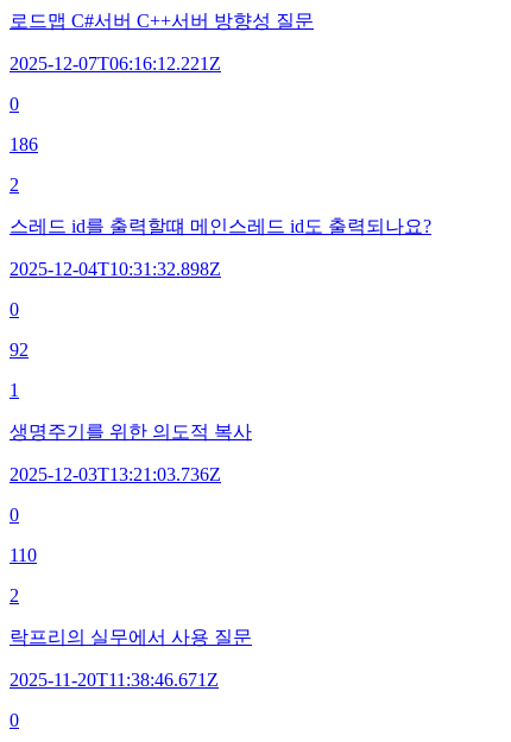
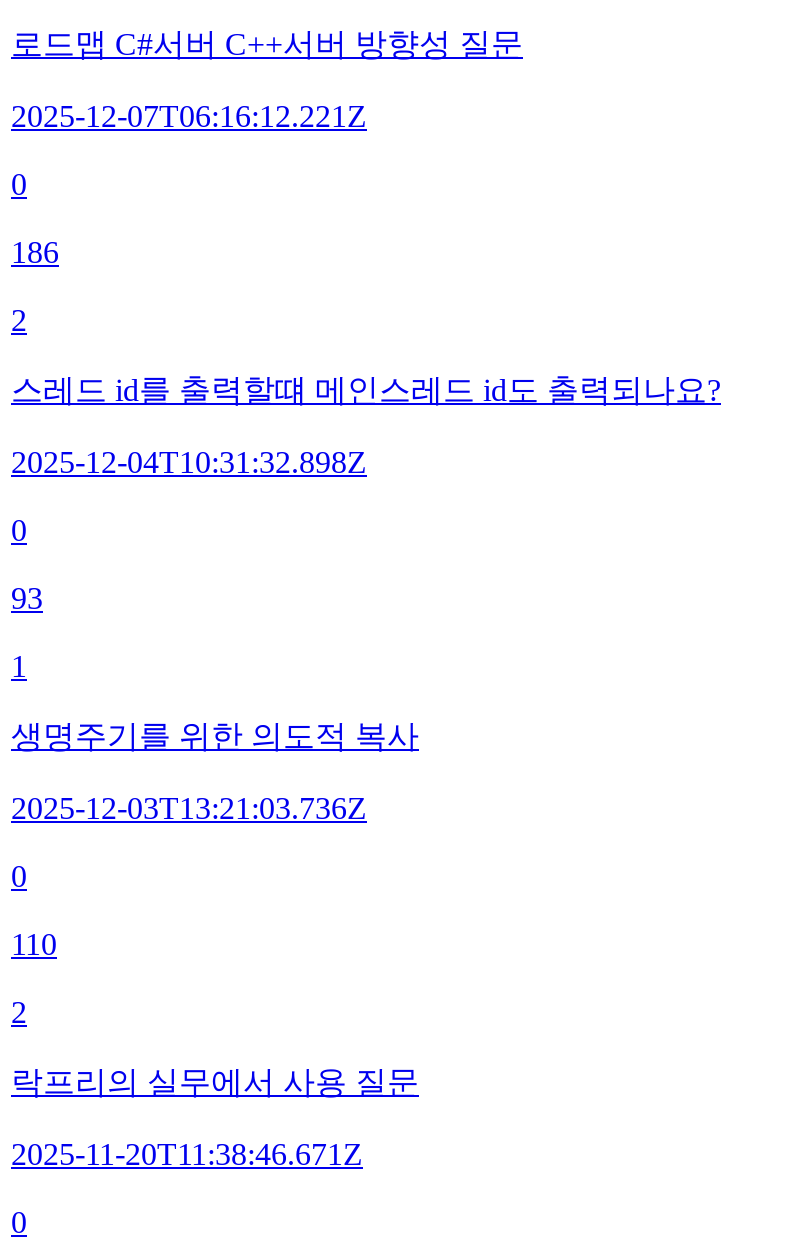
[10,339,29,360] 92 -> [11,581,43,615] 93

